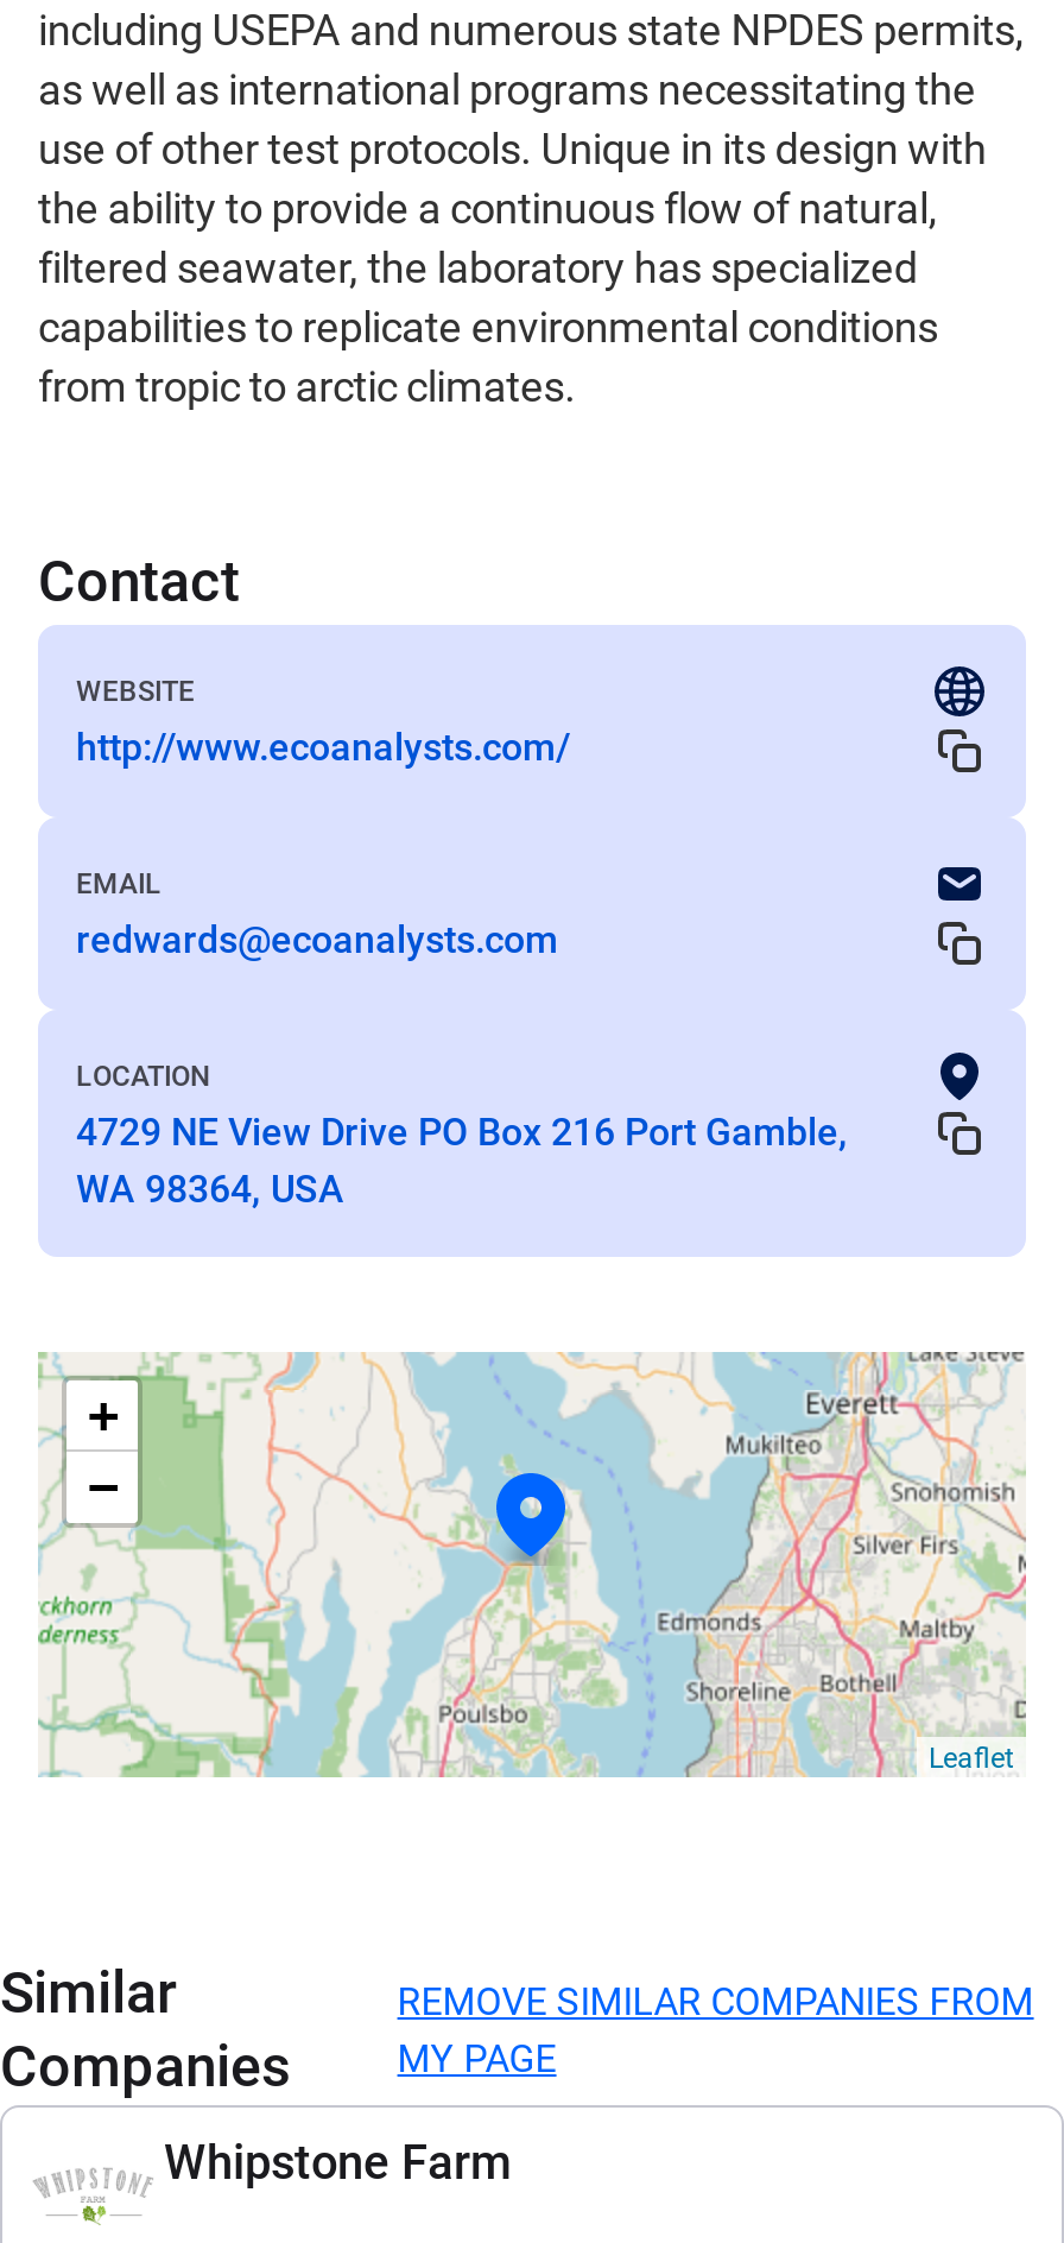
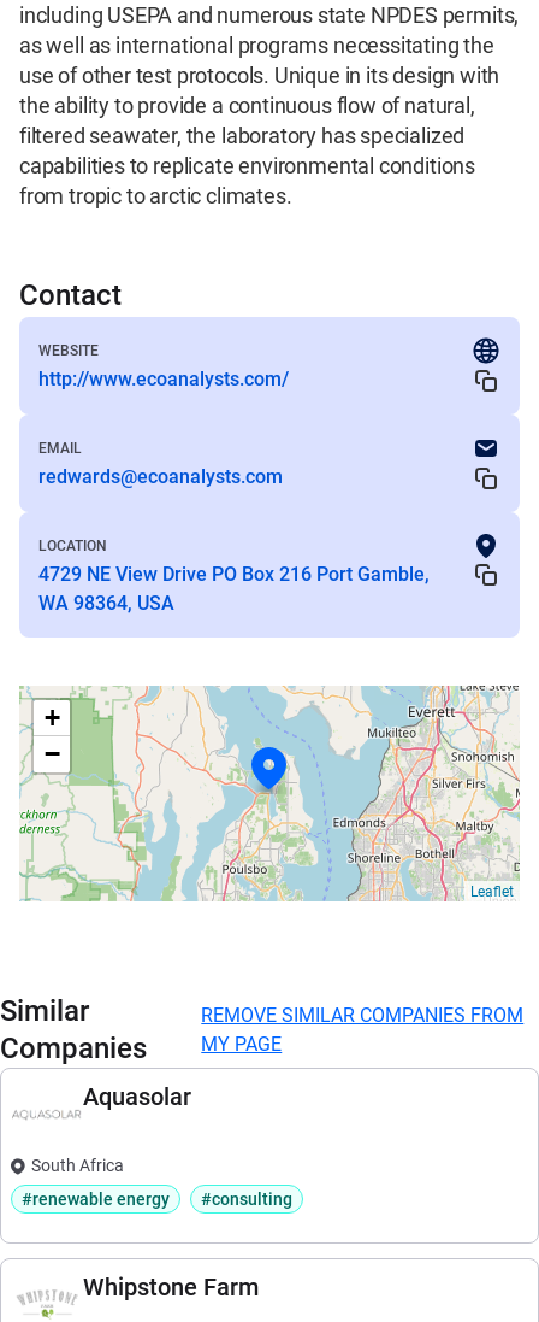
none -> [22,1082,292,1208] Aquasolar | South Africa | #renewable energy | #consulting

